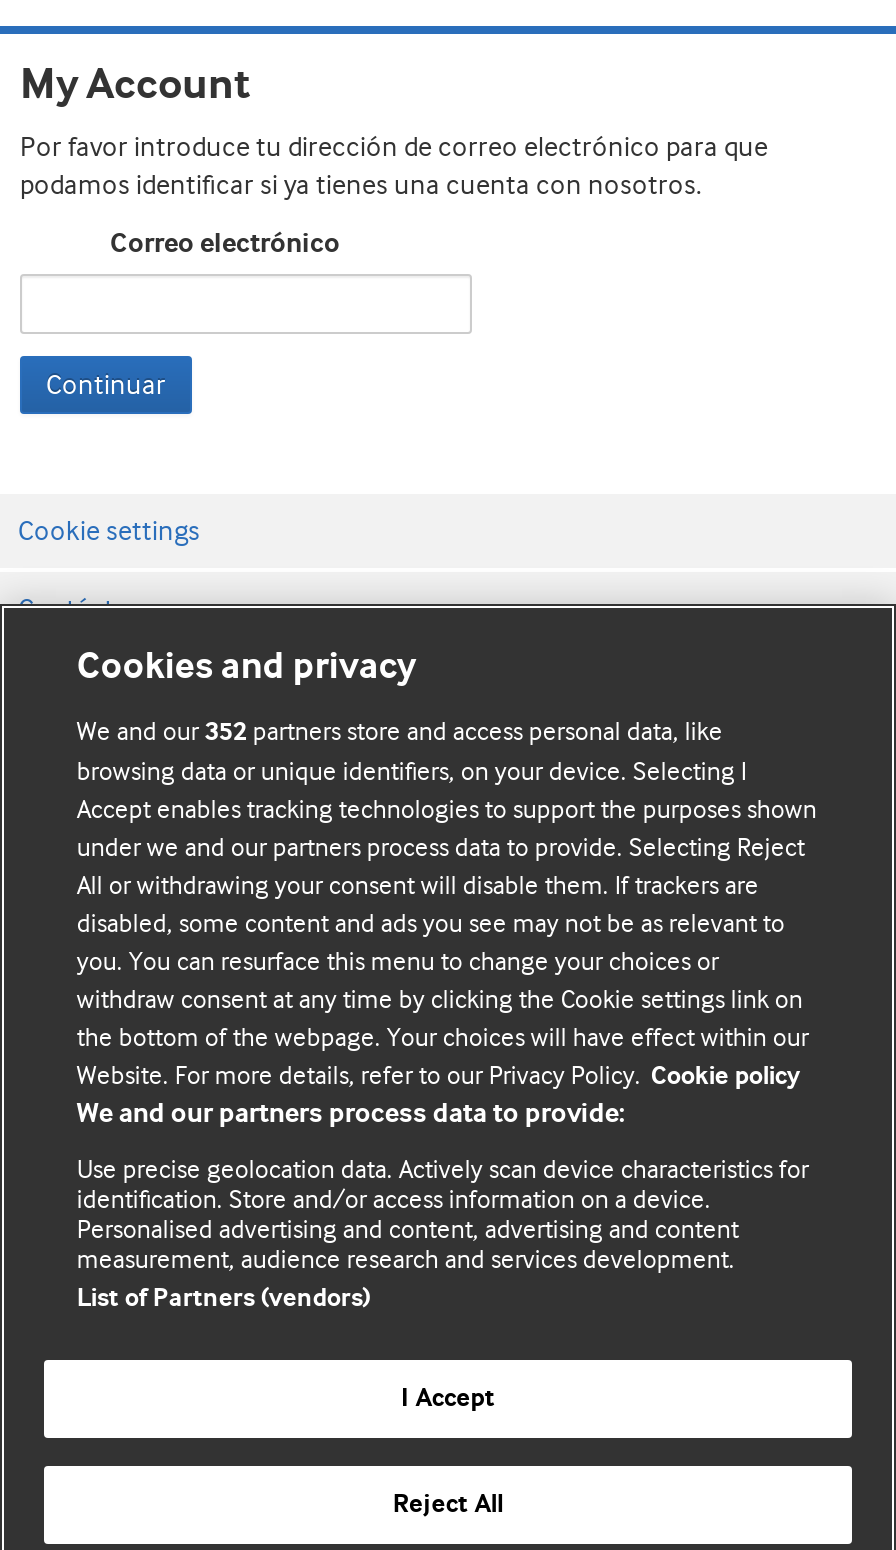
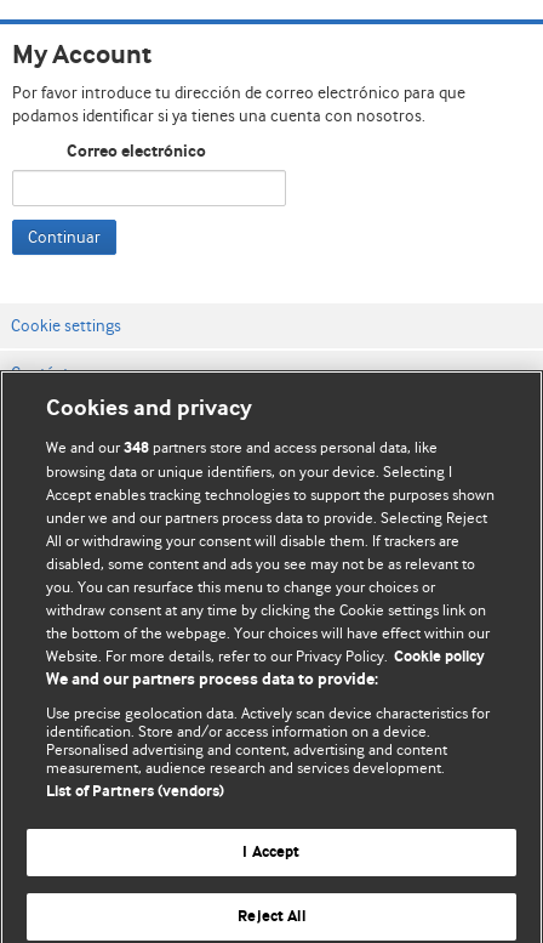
[77,716,723,748] We and our 352 partners store and access personal data, like -> [47,438,438,458] We and our 348 partners store and access personal data, like

